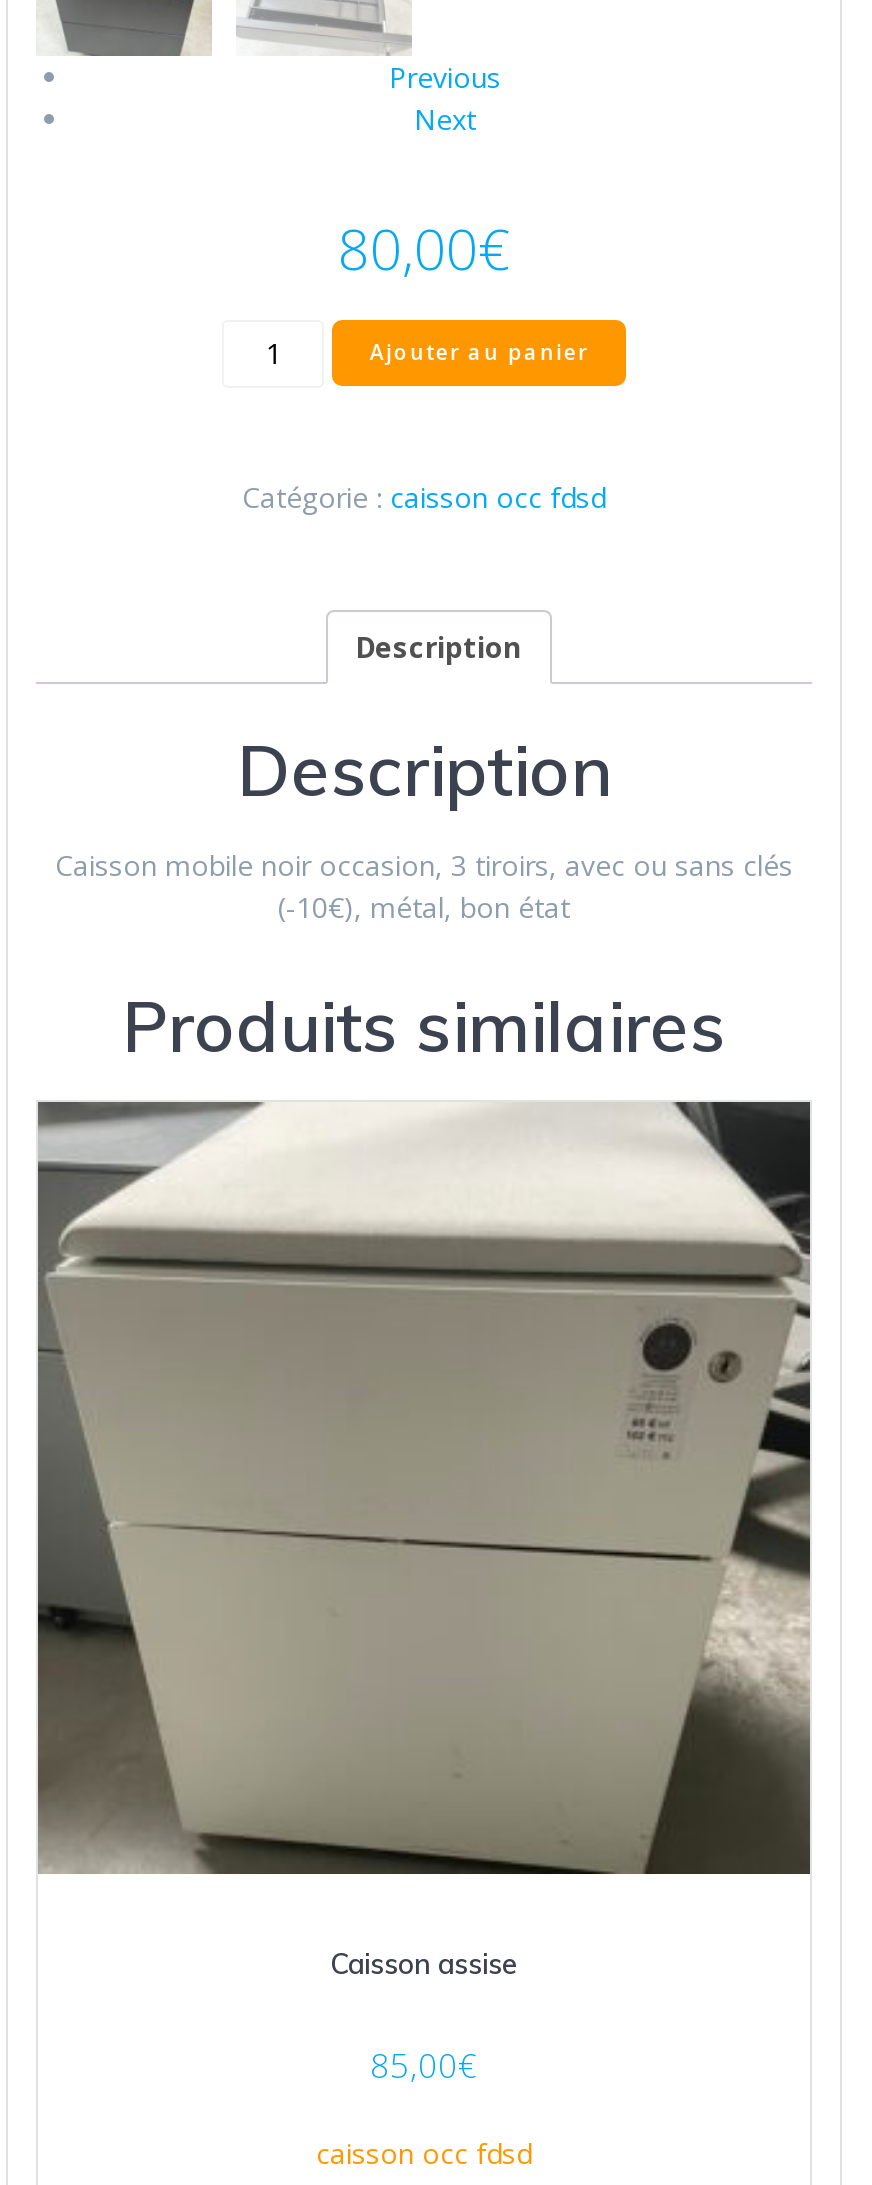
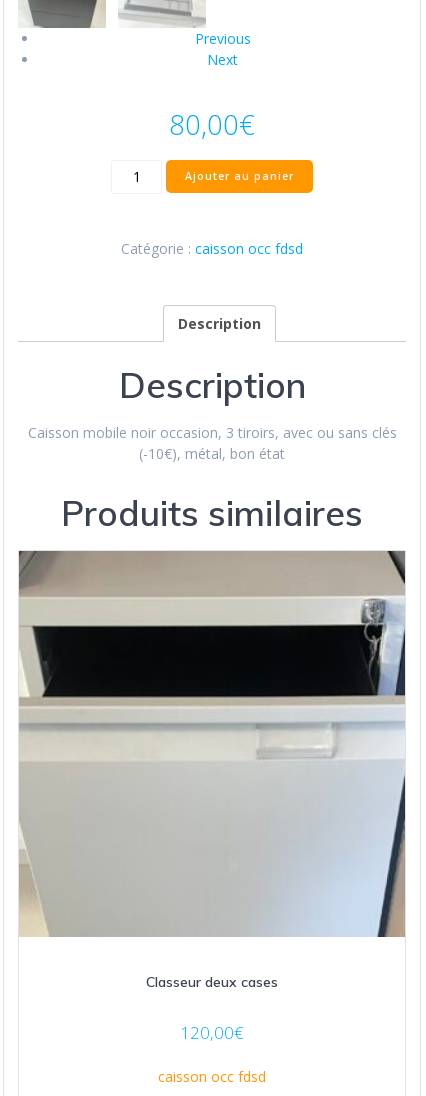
[36,1102,812,1982] [image] | Caisson assise -> [19,551,406,991] [image] | Classeur deux cases
[370,2041,478,2087] 85,00€ -> [180,1021,244,1044] 120,00€

